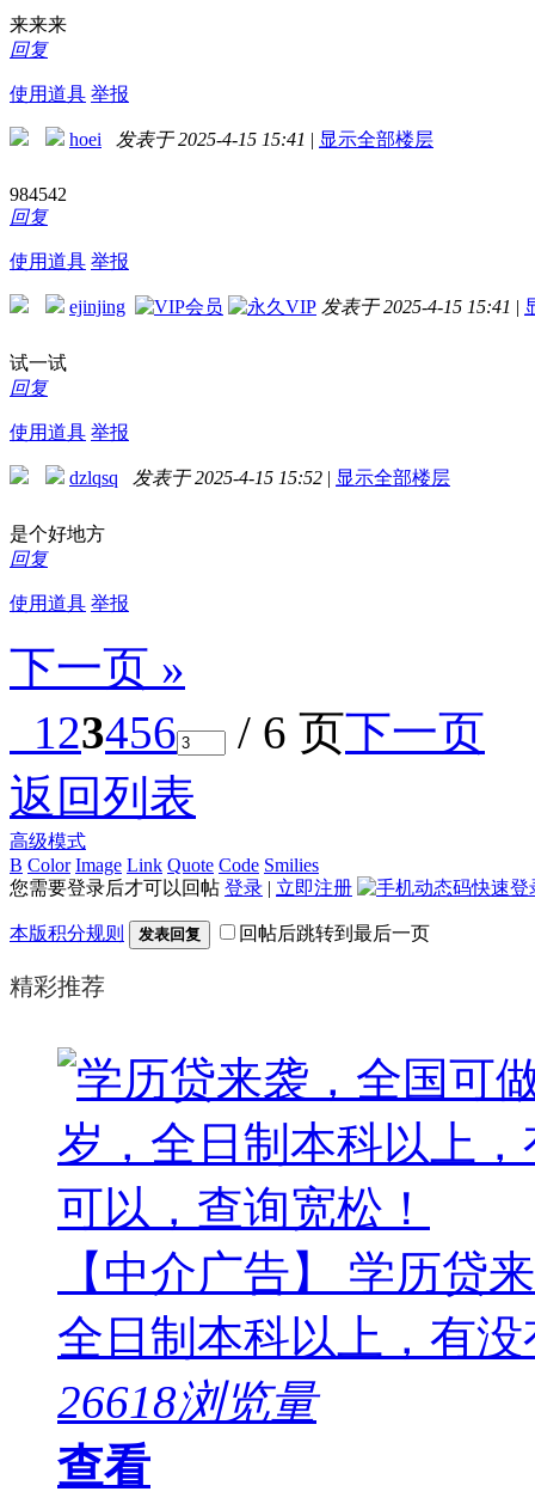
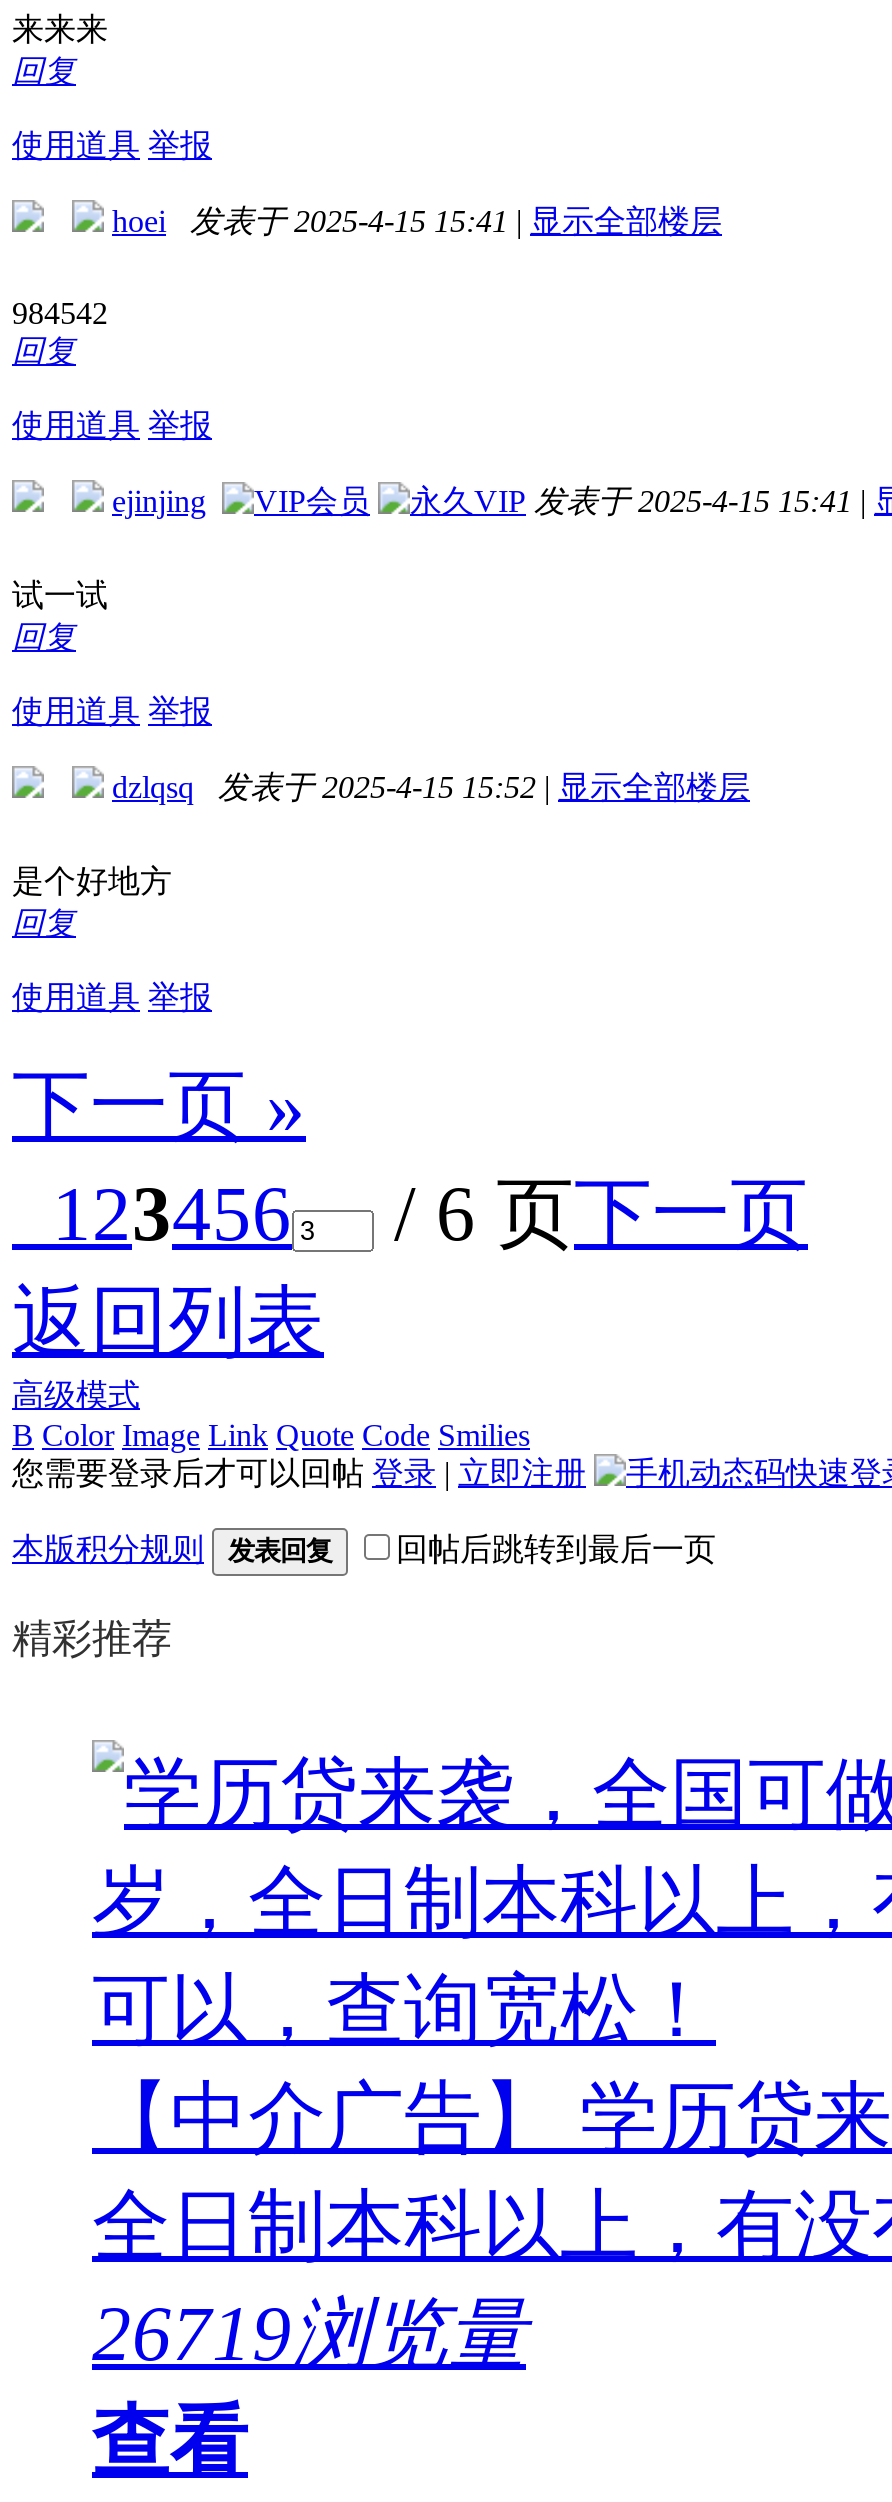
[57,1376,316,1427] 26618浏览量 -> [92,2290,526,2376] 26719浏览量

